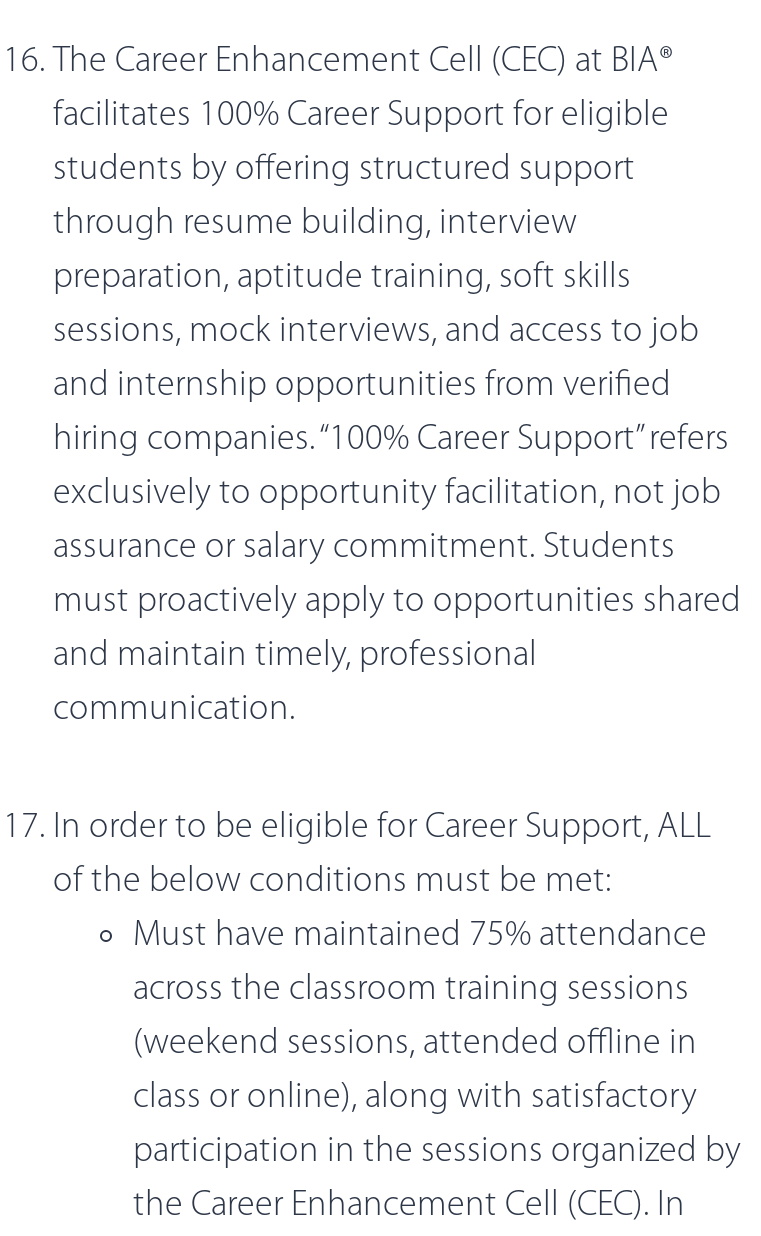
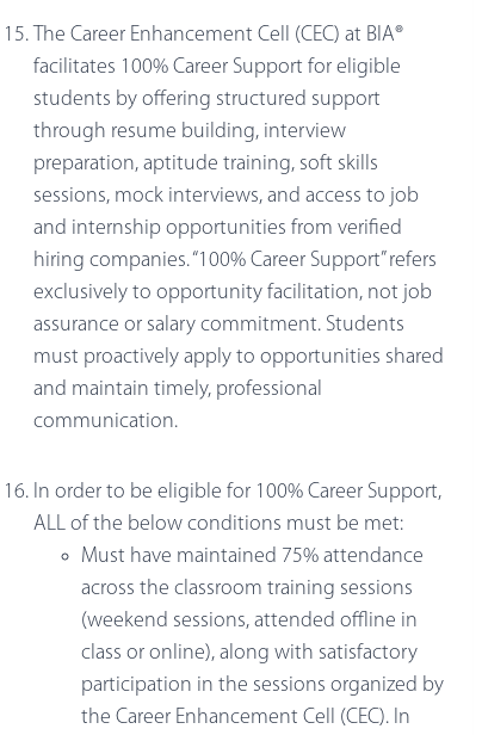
[53,810,711,902] In order to be eligible for Career Support, ALL | of the below conditions must be met: -> [33,481,441,536] In order to be eligible for 100% Career Support, | ALL of the below conditions must be met:

